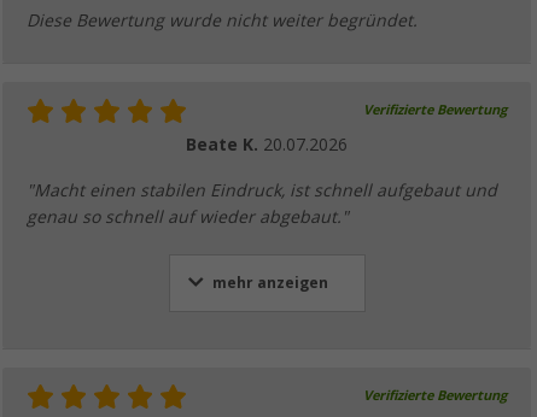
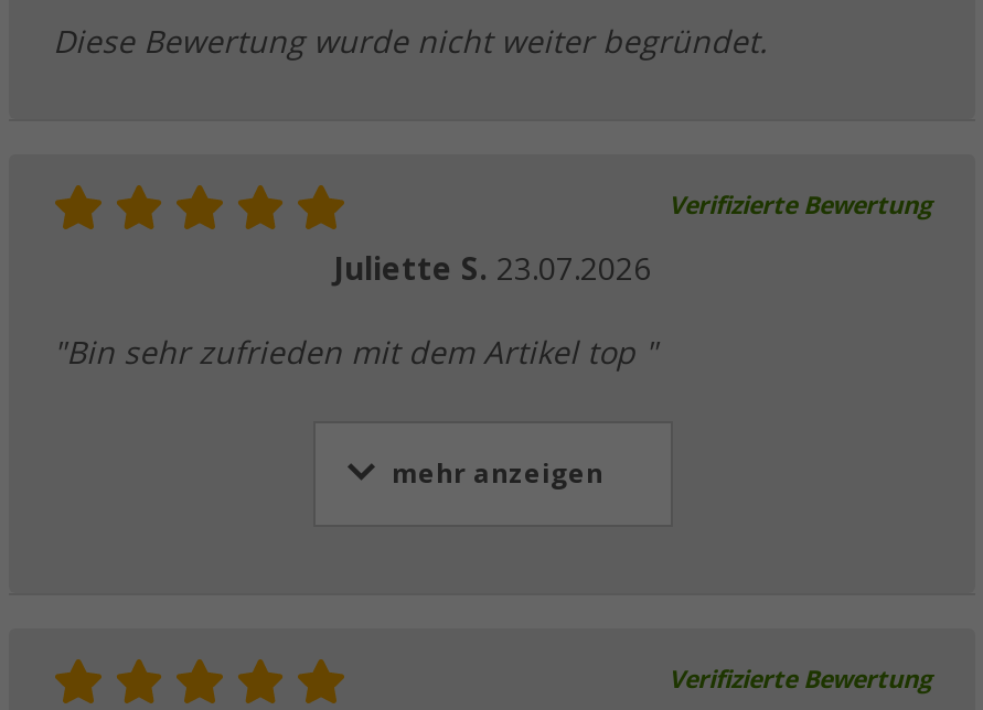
[186,135,348,155] Beate K. 20.07.2026 -> [333,252,651,287] Juliette S. 23.07.2026
[27,181,497,227] "Macht einen stabilen Eindruck, ist schnell aufgebaut und | genau so schnell auf wieder abgebaut." -> [53,336,658,371] "Bin sehr zufrieden mit dem Artikel top "

